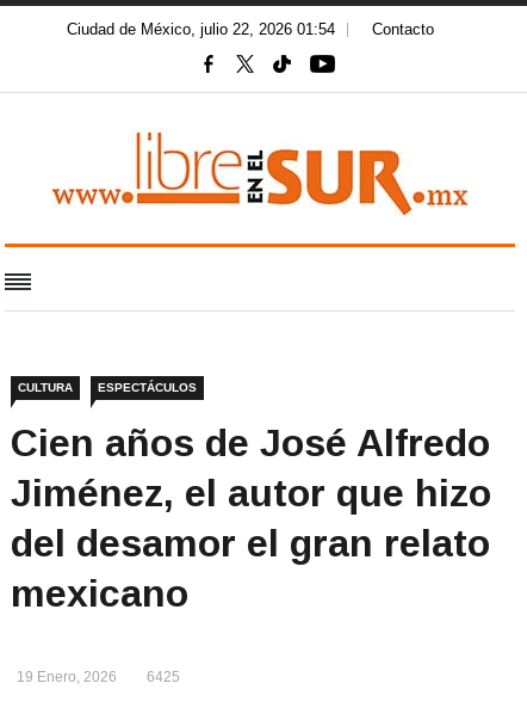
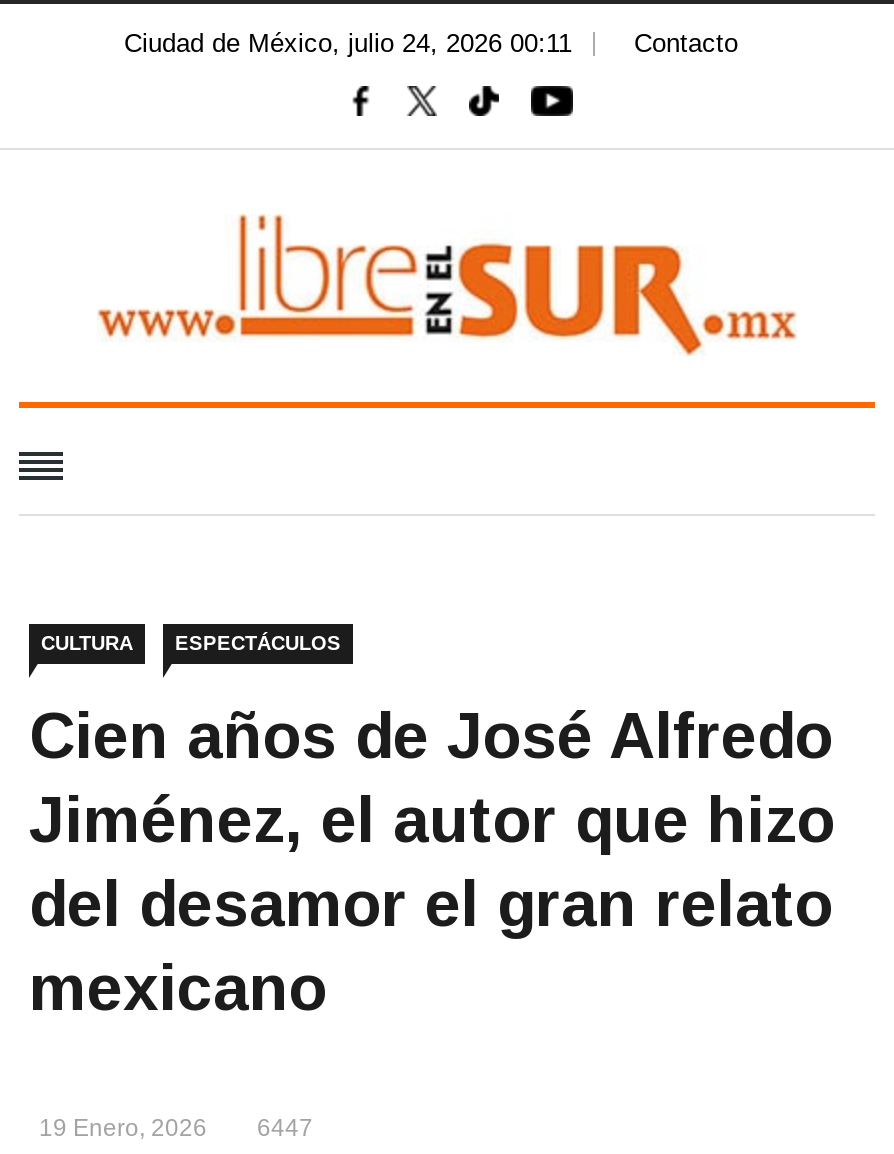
[67,20,335,38] Ciudad de México, julio 22, 2026 01:54 -> [124,28,572,58] Ciudad de México, julio 24, 2026 00:11
[17,669,180,685] 19 Enero, 2026 6425 -> [39,1114,313,1142] 19 Enero, 2026 6447

